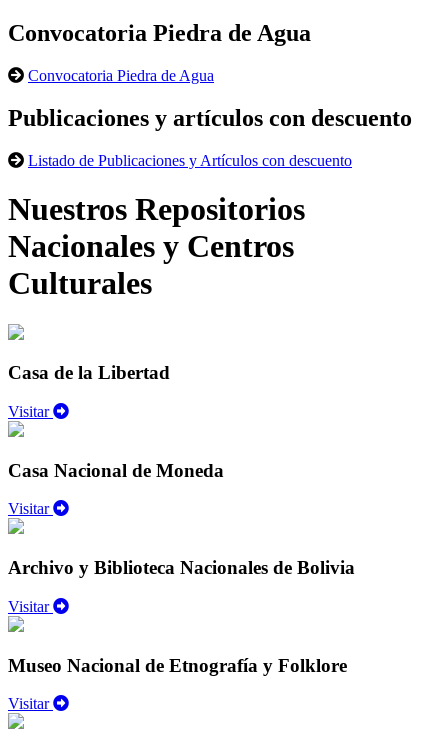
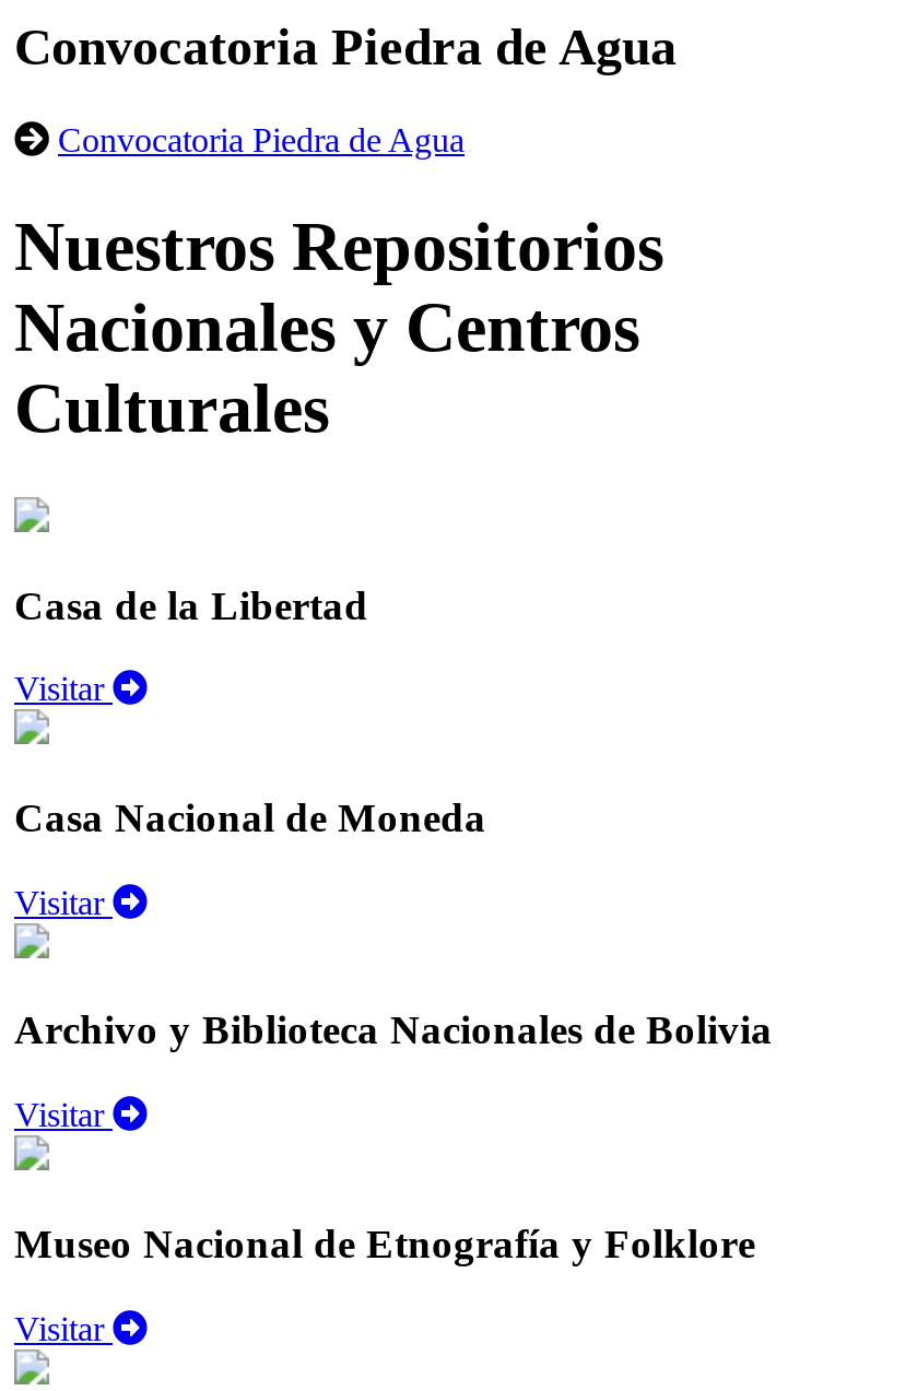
[8,105,412,169] Publicaciones y artículos con descuento | Listado de Publicaciones y Artículos con descuento -> none

